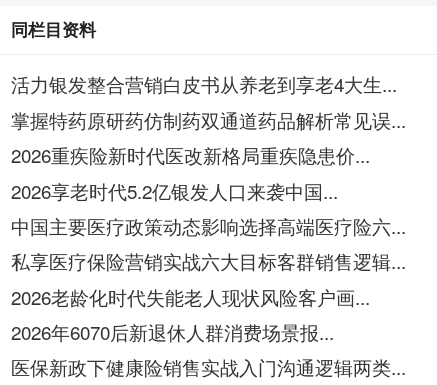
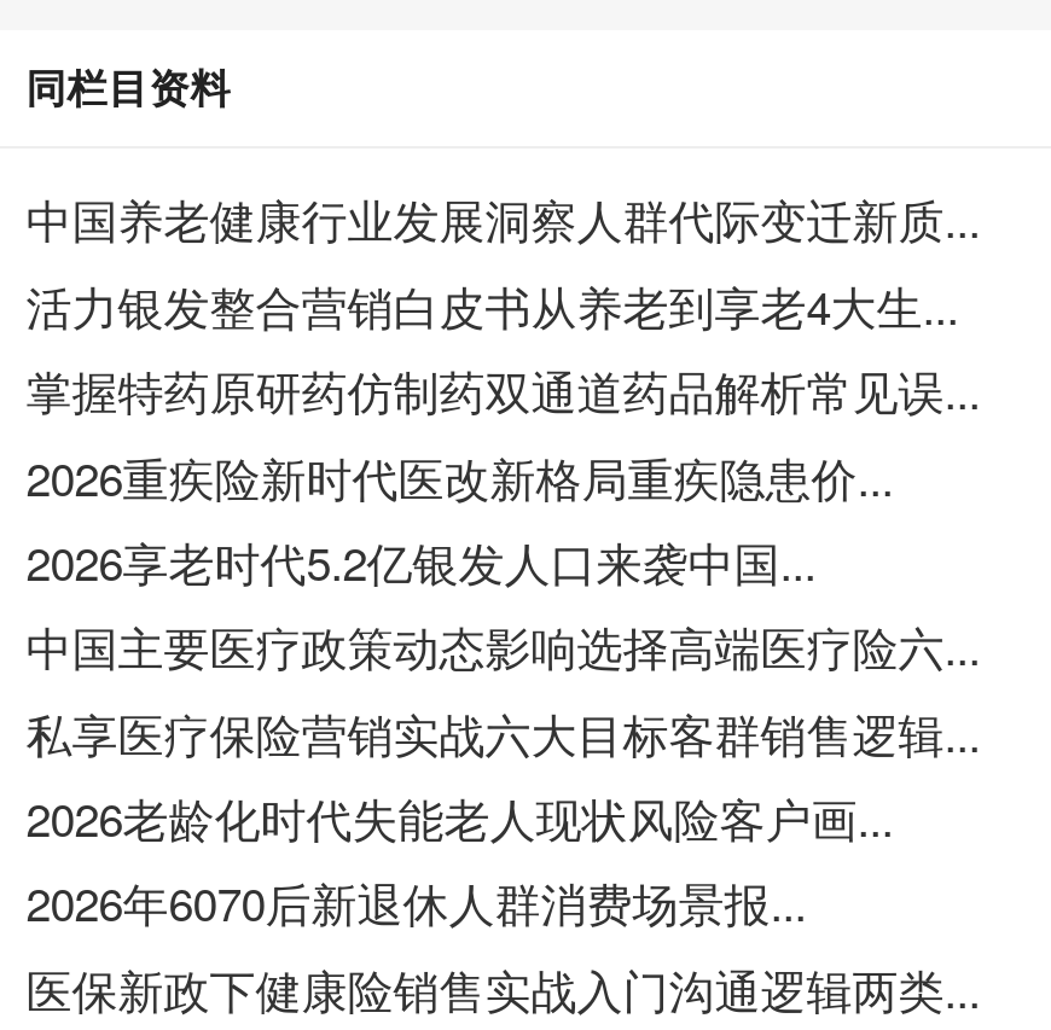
none -> [26,185,980,251] 中国养老健康行业发展洞察人群代际变迁新质...

